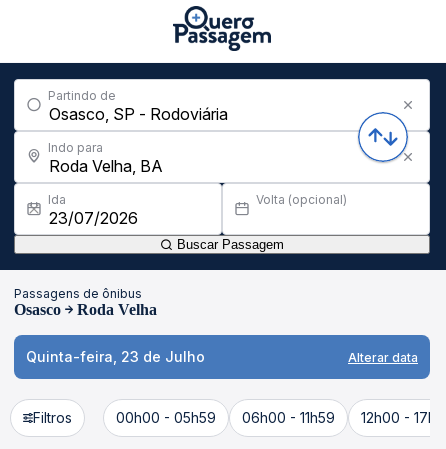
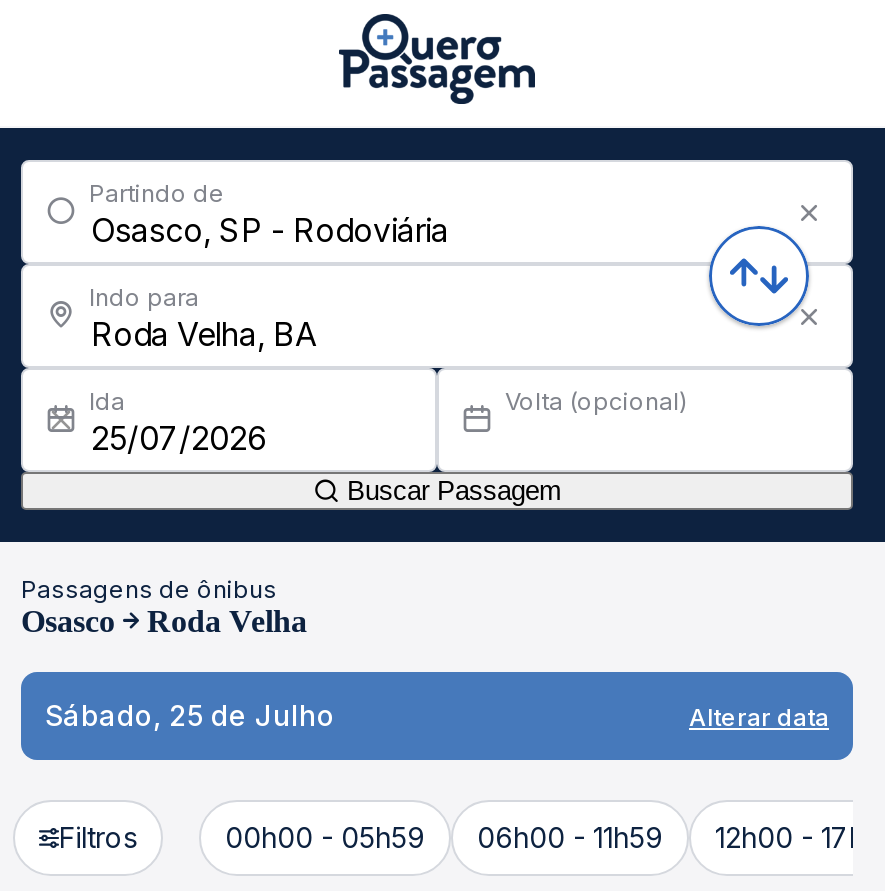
[26,348,205,365] Quinta-feira, 23 de Julho -> [45,698,335,732] Sábado, 25 de Julho

